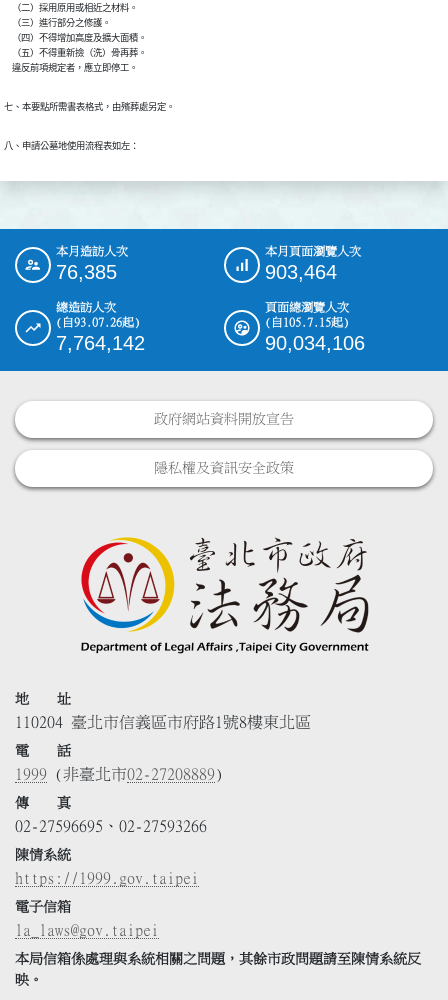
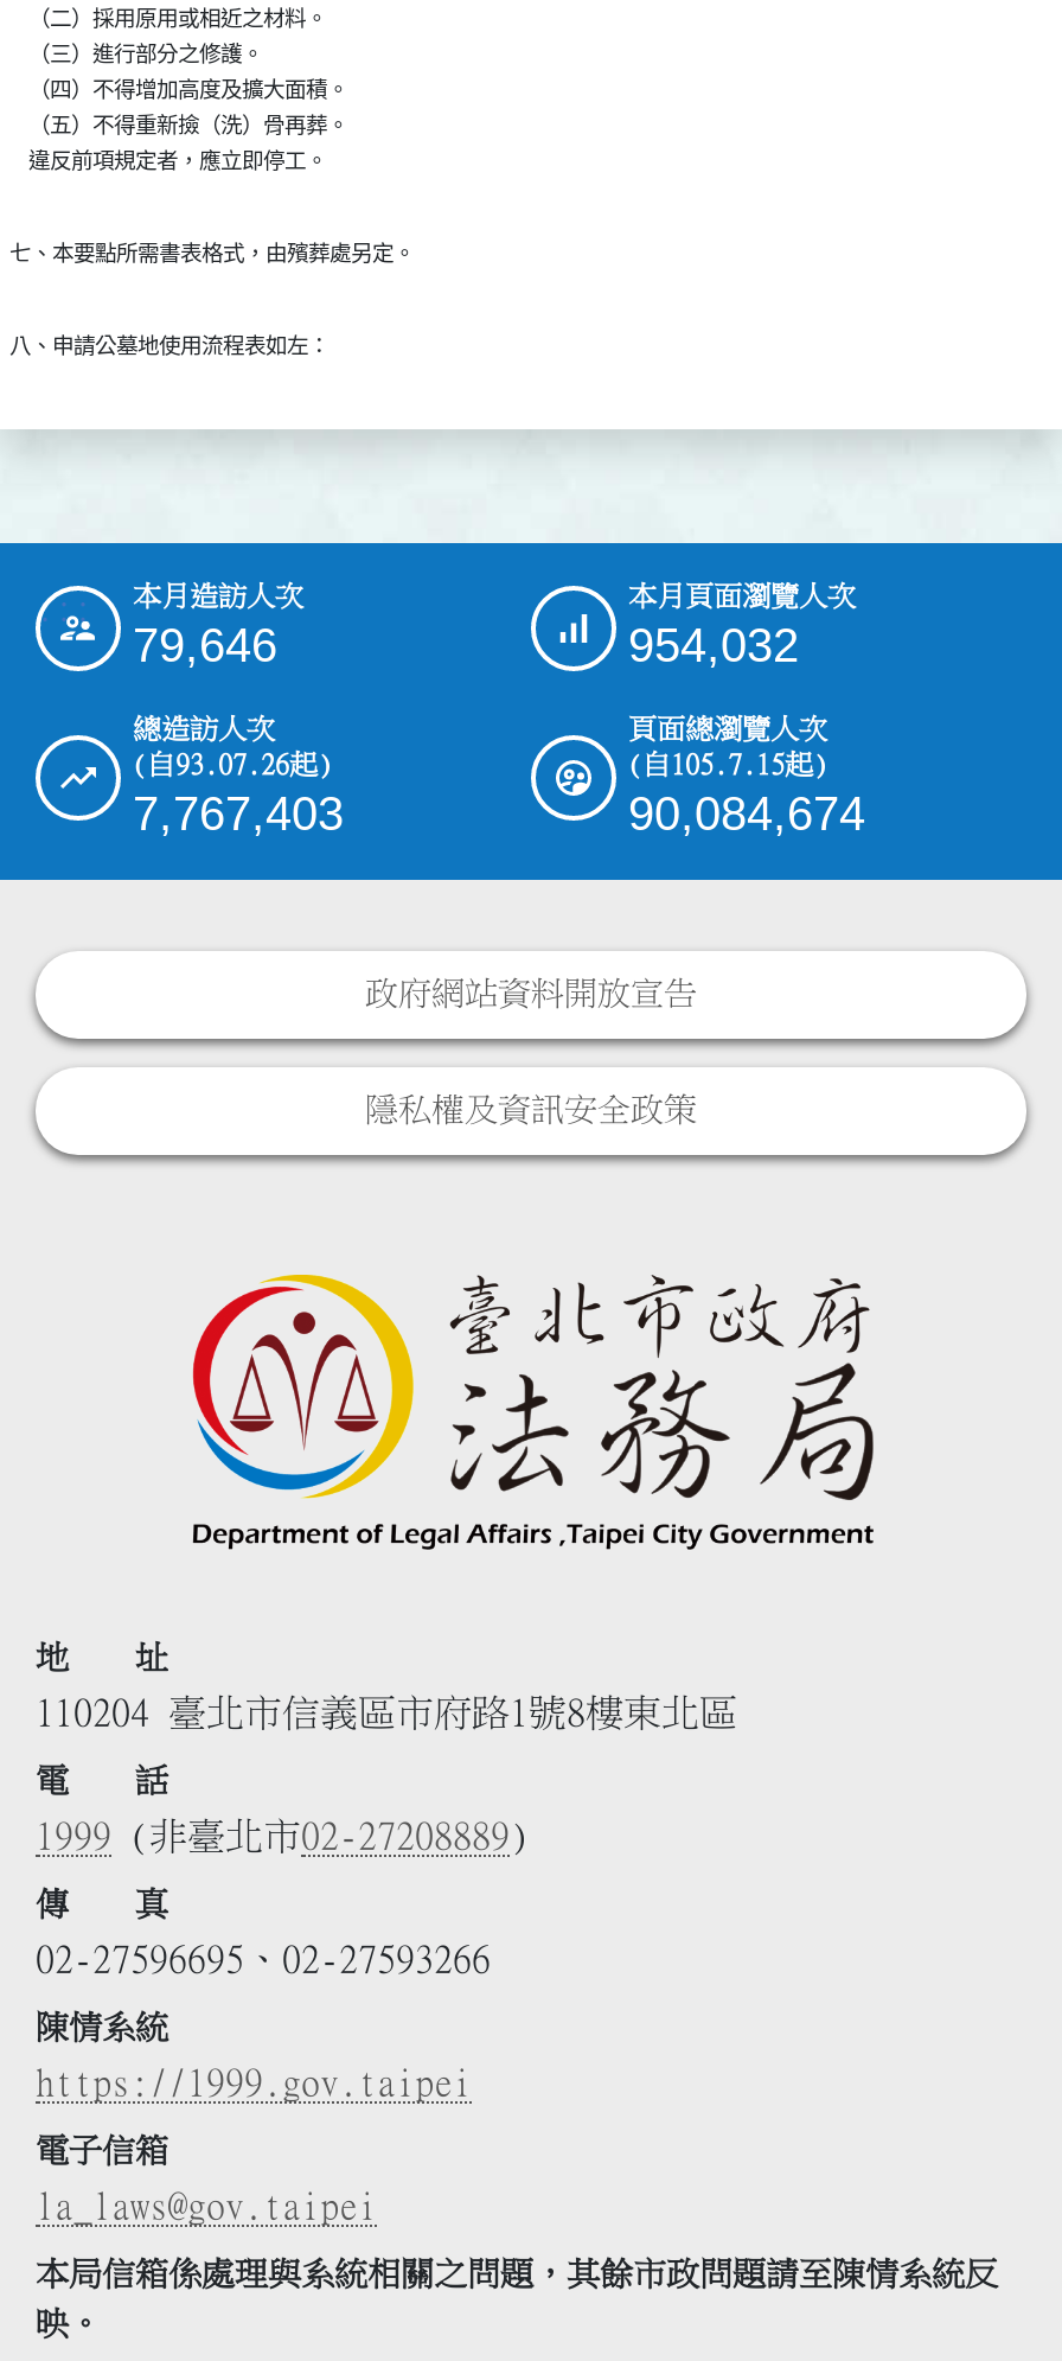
[56,261,117,283] 76,385 -> [133,620,277,672] 79,646
[265,261,337,283] 903,464 -> [628,620,799,672] 954,032
[56,332,145,354] 7,764,142 -> [133,789,344,841] 7,767,403
[265,332,365,354] 90,034,106 -> [628,789,865,841] 90,084,674

